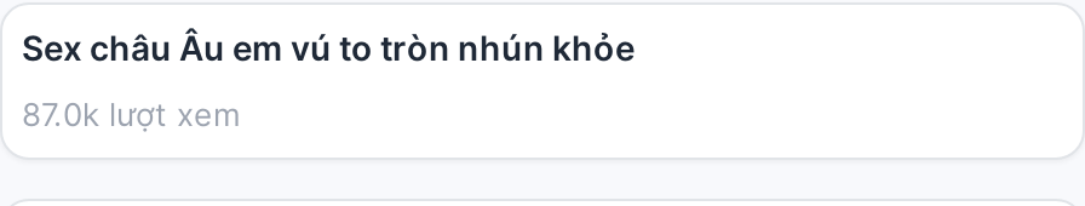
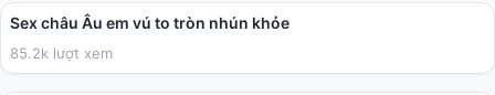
[22,95,240,133] 87.0k lượt xem -> [10,44,113,62] 85.2k lượt xem

